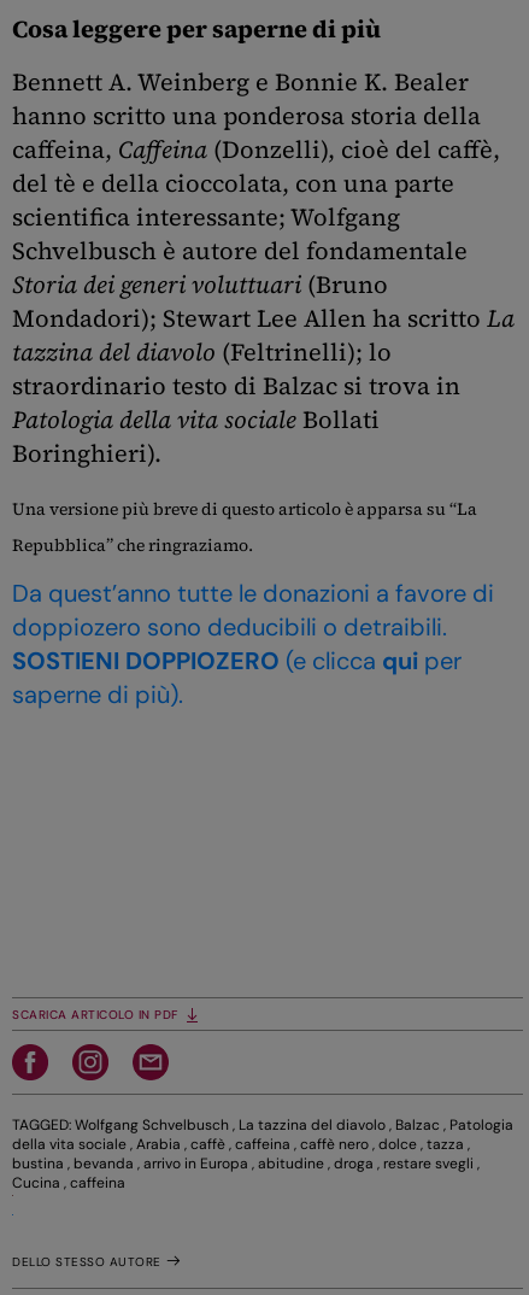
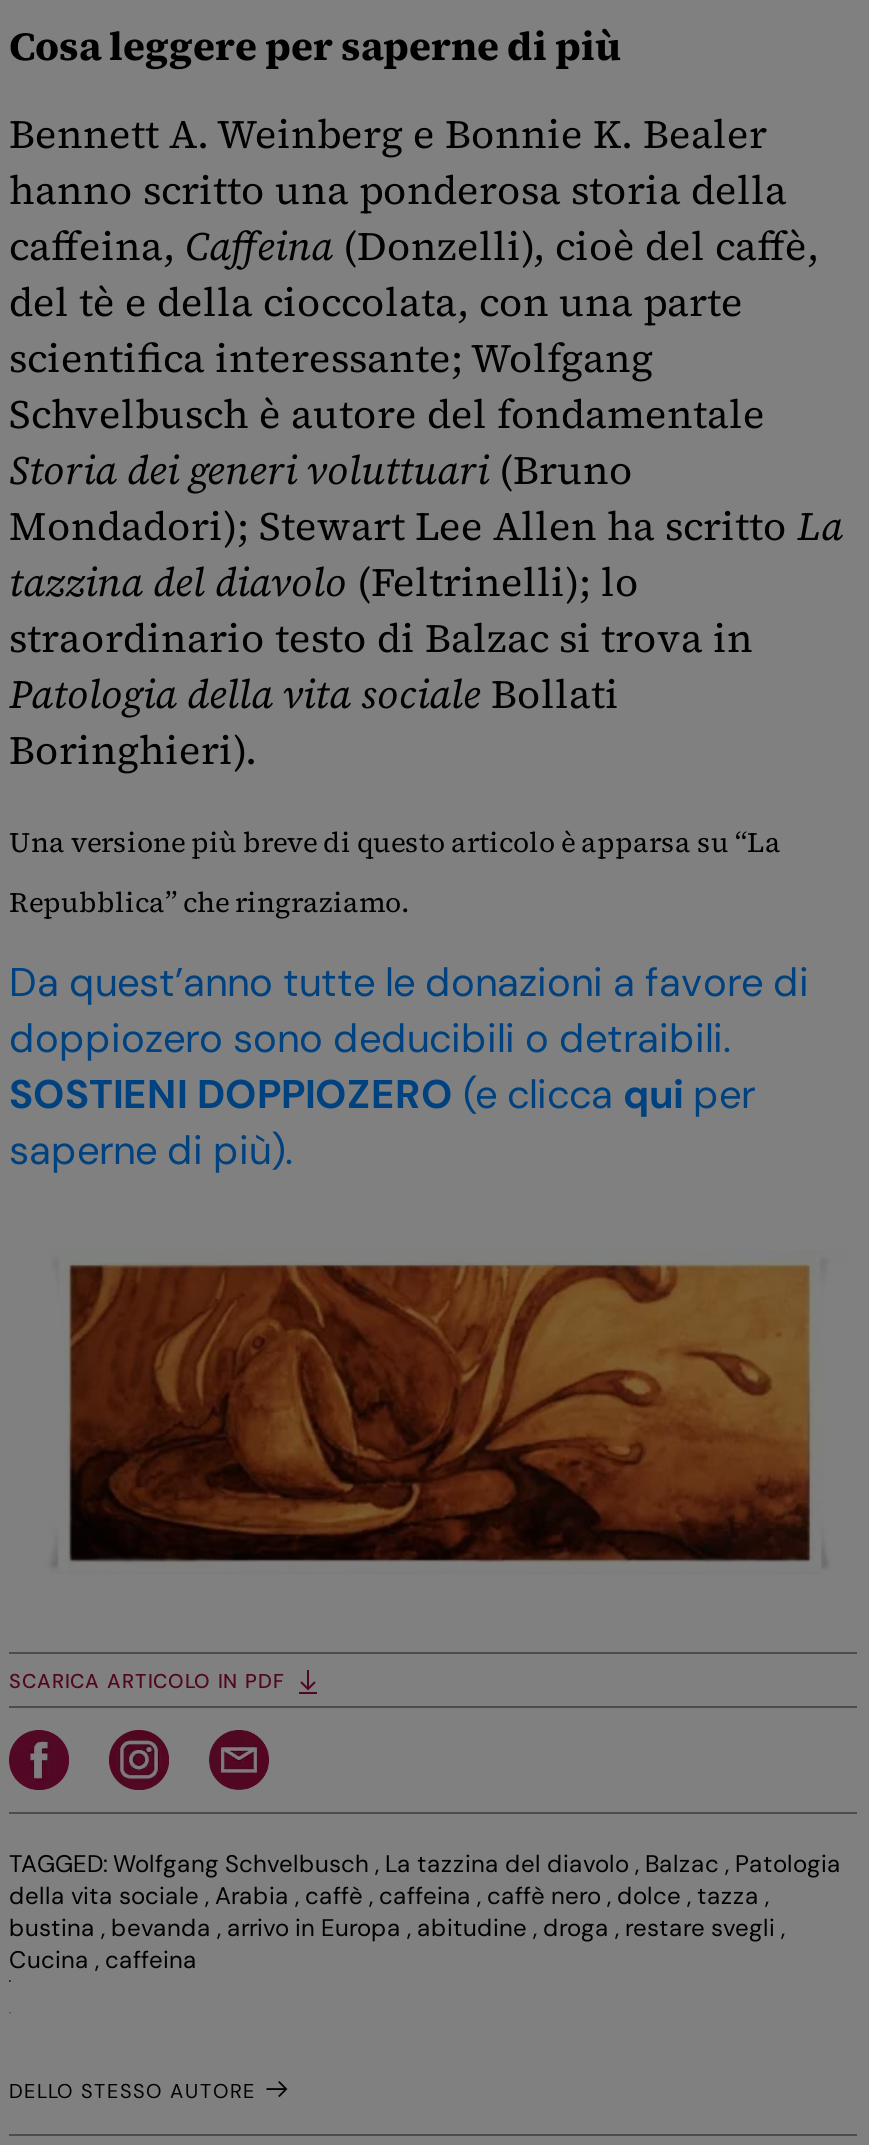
none -> [67,1262,825,1564] [image]

